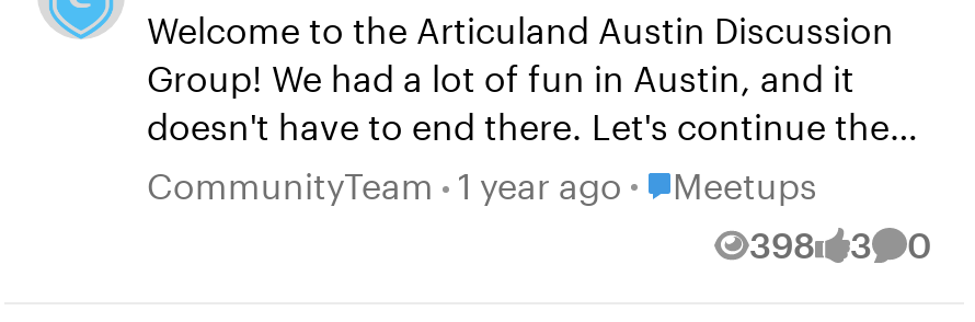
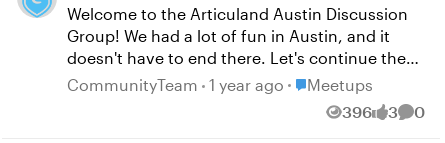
[749,223,815,265] 398 -> [342,102,372,121] 396

